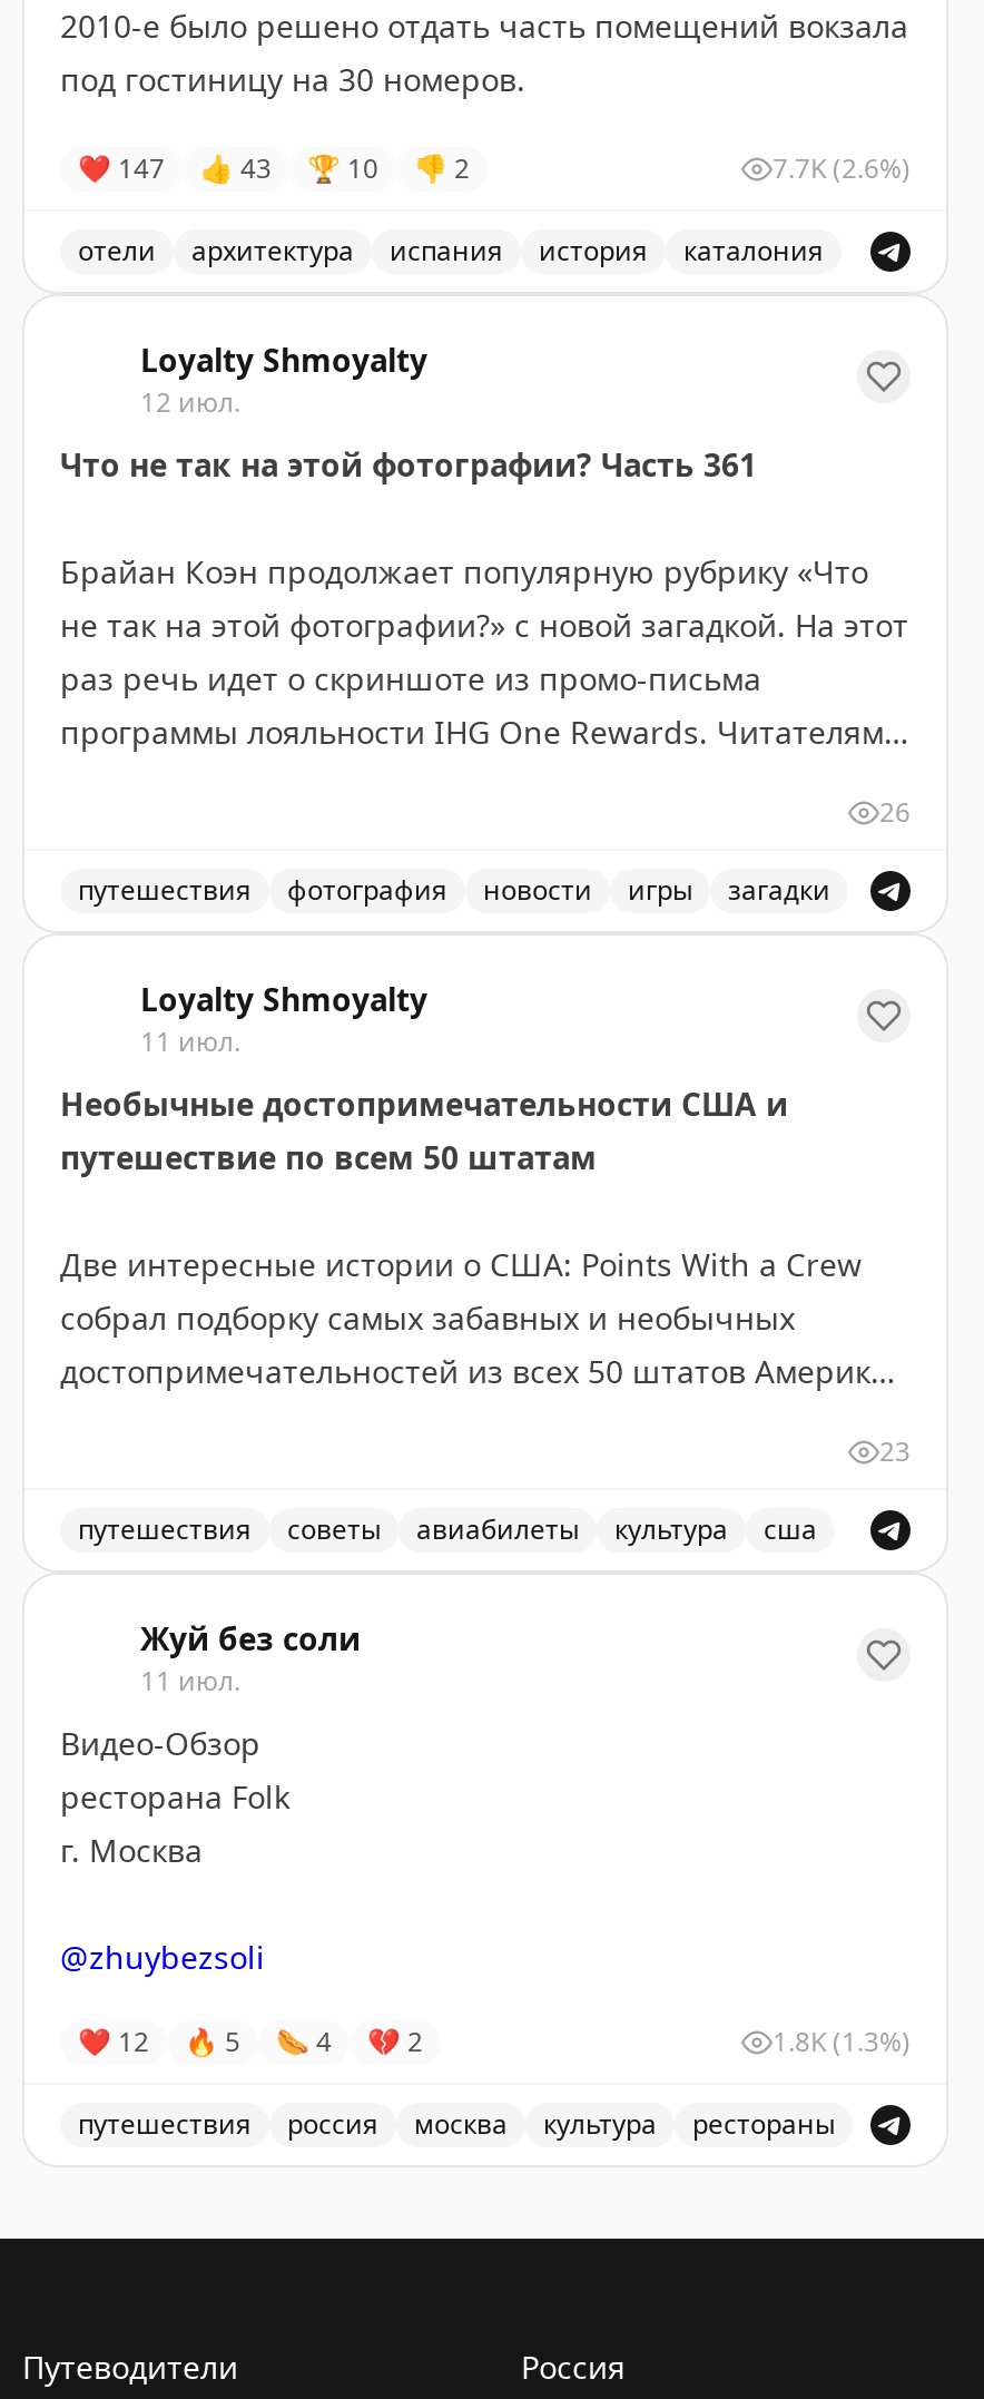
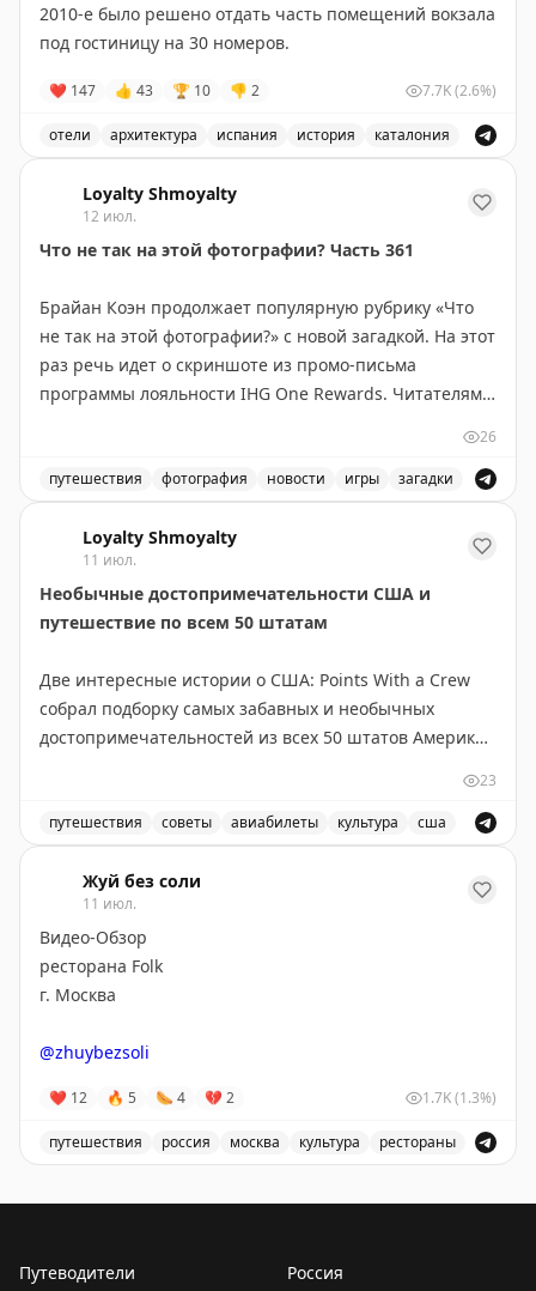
[773,2023,911,2060] 1.8K (1.3%) -> [422,1087,497,1108] 1.7K (1.3%)

